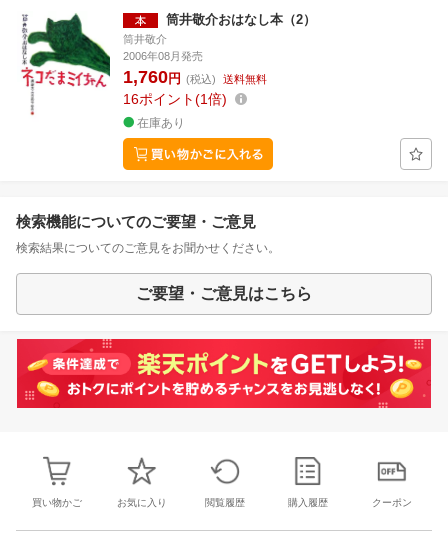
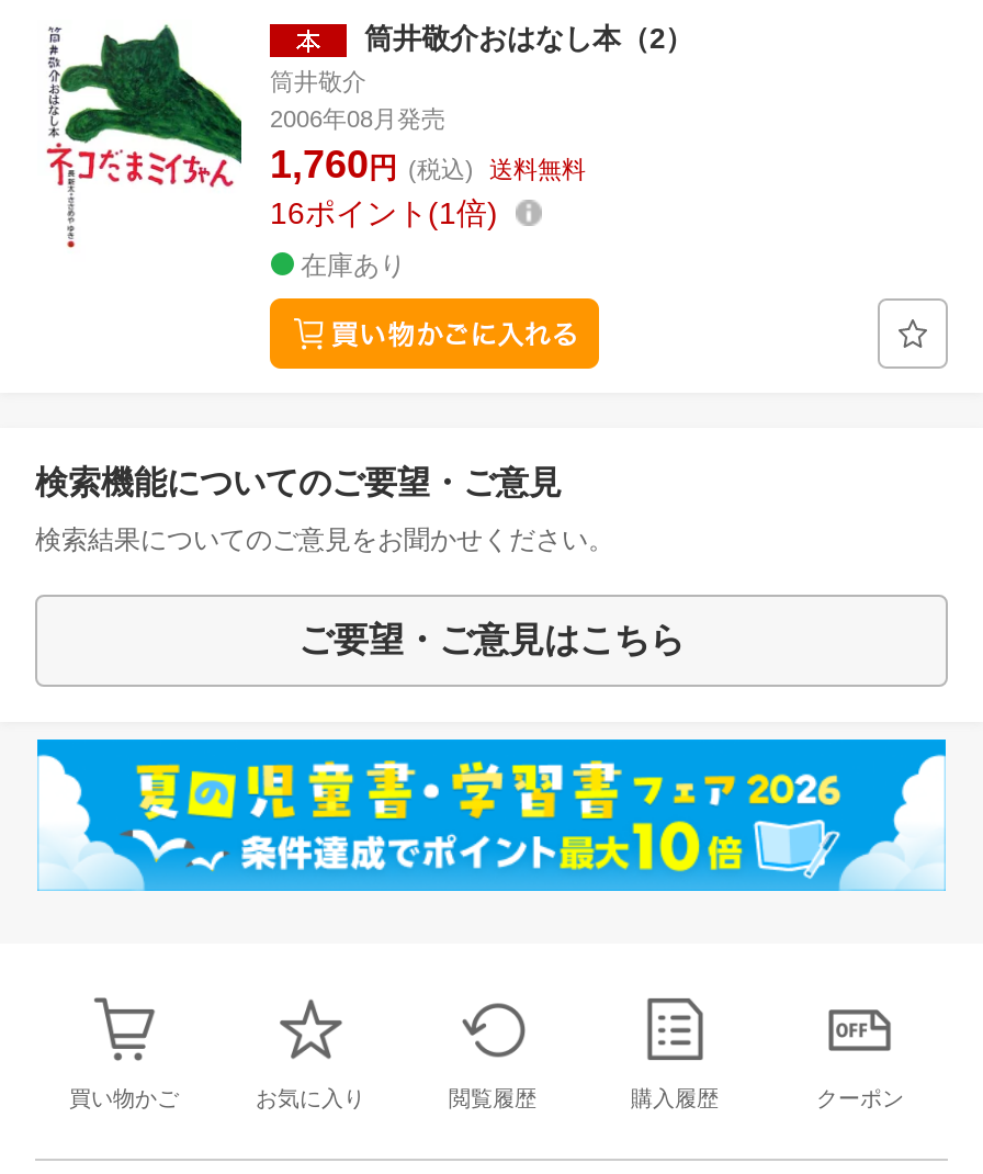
[16,338,432,409] [image] -> [35,737,948,893] [image]

